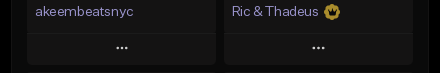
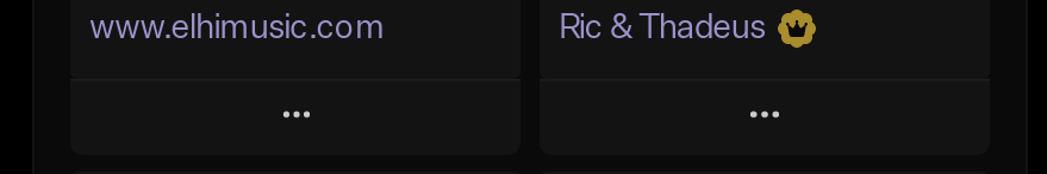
[35,5,134,19] akeembeatsnyc -> [89,11,385,45] www.elhimusic.com

